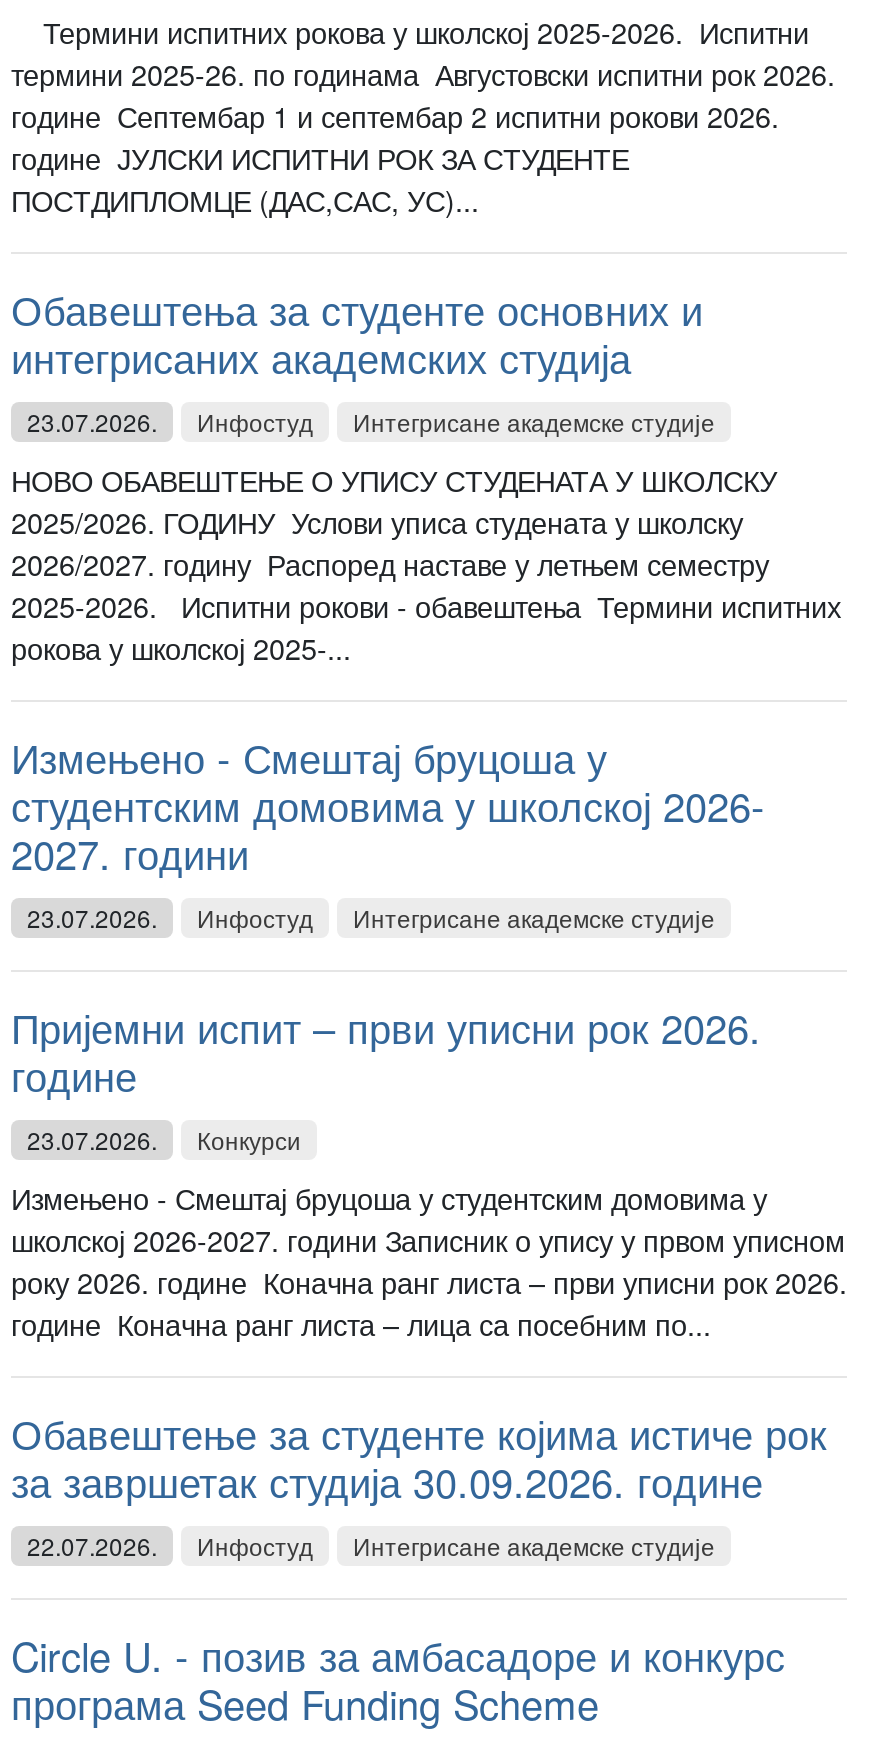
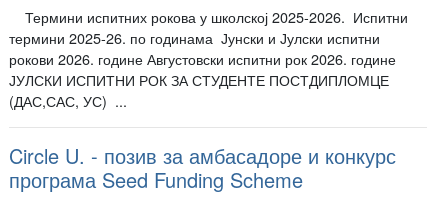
[11,52,847,1562] термини 2025-26. по годинама Августовски испитни рок 2026. | године Септембар 1 и септембар 2 испитни рокови 2026. | године ЈУЛСКИ ИСПИТНИ РОК ЗА СТУДЕНТЕ | ПОСТДИПЛОМЦЕ (ДАС,САС, УС)... | Обавештења за студенте основних и | интегрисаних академских студија | 23.07.2026. | Инфостуд | Интегрисане академске студије | НОВО ОБАВЕШТЕЊЕ О УПИСУ СТУДЕНАТА У ШКОЛСКУ | 2025/2026. ГОДИНУ Услови уписа студената у школску | 2026/2027. годину Распоред наставе у летњем семестру | 2025-2026. Испитни рокови - обавештења Термини испитних | рокова у школској 2025-... | Измењено - Смештај бруцоша у | студентским домовима у школској 2026- | 2027. години | 23.07.2026. | Инфостуд | Интегрисане академске студије | Пријемни испит – први уписни рок 2026. | године | 23.07.2026. | Конкурси | Измењено - Смештај бруцоша у студентским домовима у | школској 2026-2027. години Записник о упису у првом уписном | року 2026. године Коначна ранг листа – први уписни рок 2026. | године Коначна ранг листа – лица са посебним по... | Обавештење за студенте којима истиче рок | за завршетак студија 30.09.2026. године | 22.07.2026. | Инфостуд | Интегрисане академске студије -> [9,27,400,111] термини 2025-26. по годинама Јунски и Јулски испитни | рокови 2026. године Августовски испитни рок 2026. године | ЈУЛСКИ ИСПИТНИ РОК ЗА СТУДЕНТЕ ПОСТДИПЛОМЦЕ | (ДАС,САС, УС) ...

